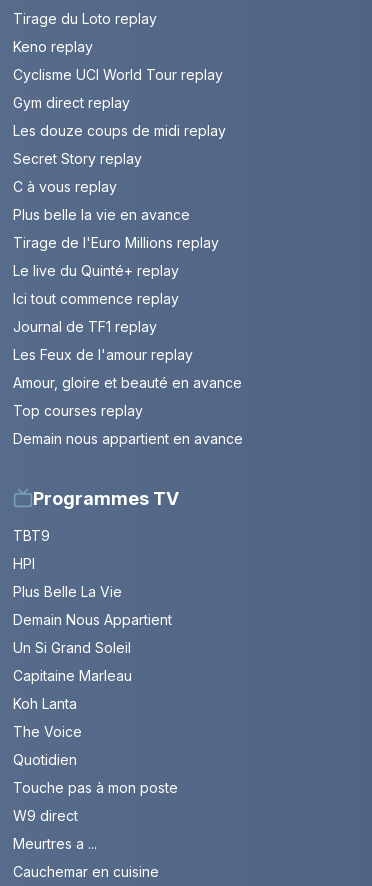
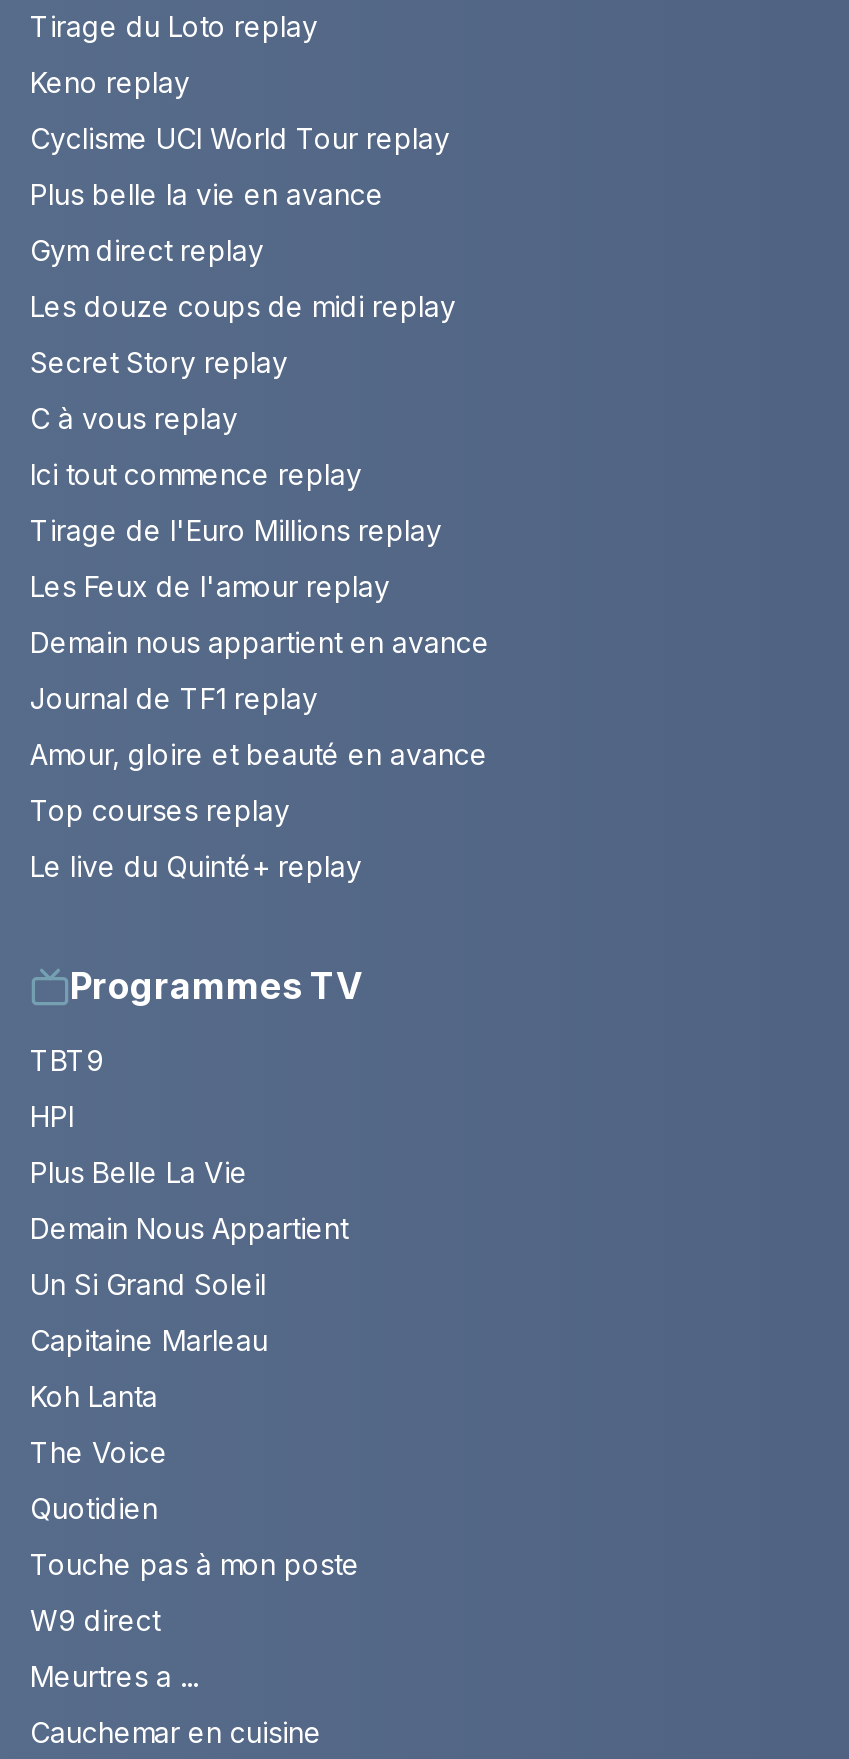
moved [13,94,226,195] -> [30,234,456,436]: Gym direct replay | Les douze coups de midi replay | Secret Story replay | C à vous replay
moved [13,206,190,223] -> [30,178,384,212]: Plus belle la vie en avance
moved [13,234,219,251] -> [30,514,442,548]: Tirage de l'Euro Millions replay
moved [13,262,179,279] -> [30,850,362,884]: Le live du Quinté+ replay
moved [13,290,179,307] -> [30,458,362,492]: Ici tout commence replay
moved [13,318,157,335] -> [30,682,318,716]: Journal de TF1 replay
moved [13,346,193,363] -> [30,570,390,604]: Les Feux de l'amour replay
moved [13,430,243,447] -> [30,626,490,660]: Demain nous appartient en avance

